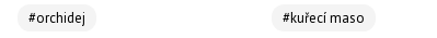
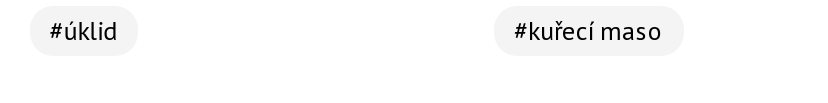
[28,9,85,27] #orchidej -> [50,15,118,49] #úklid

